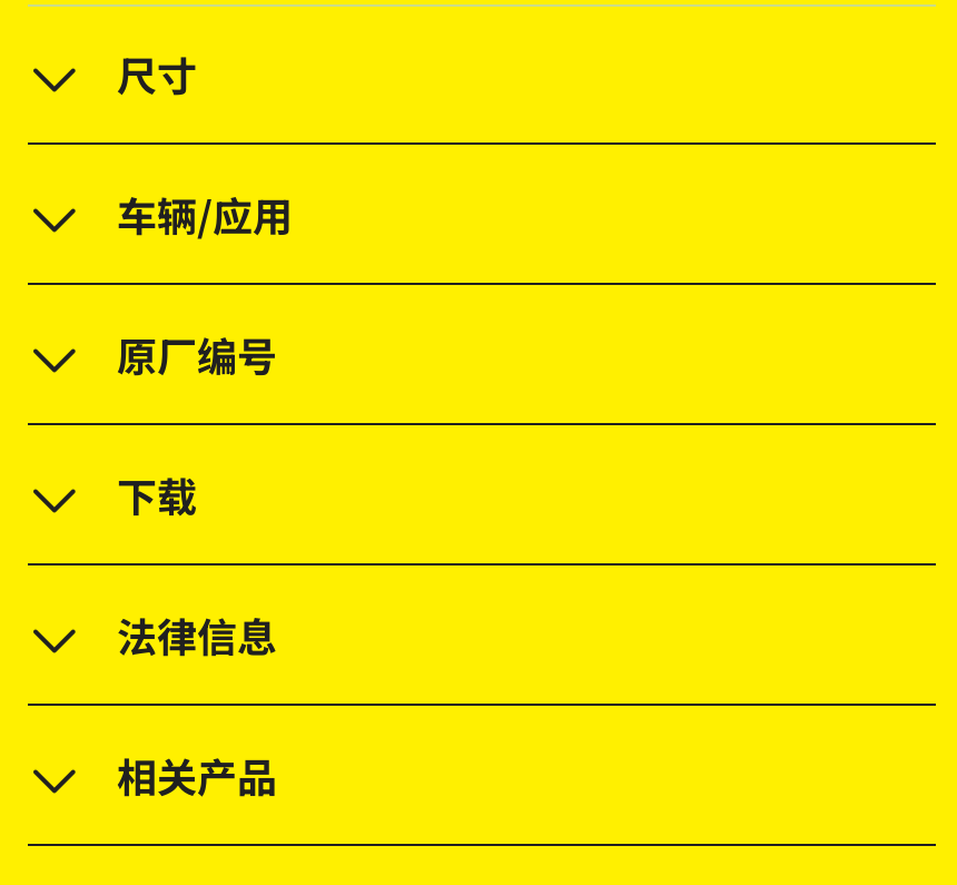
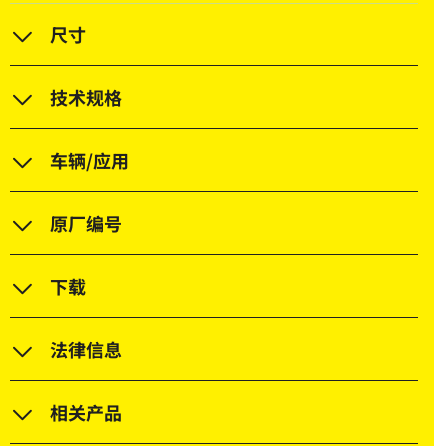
none -> [50,84,122,110] 技术规格

